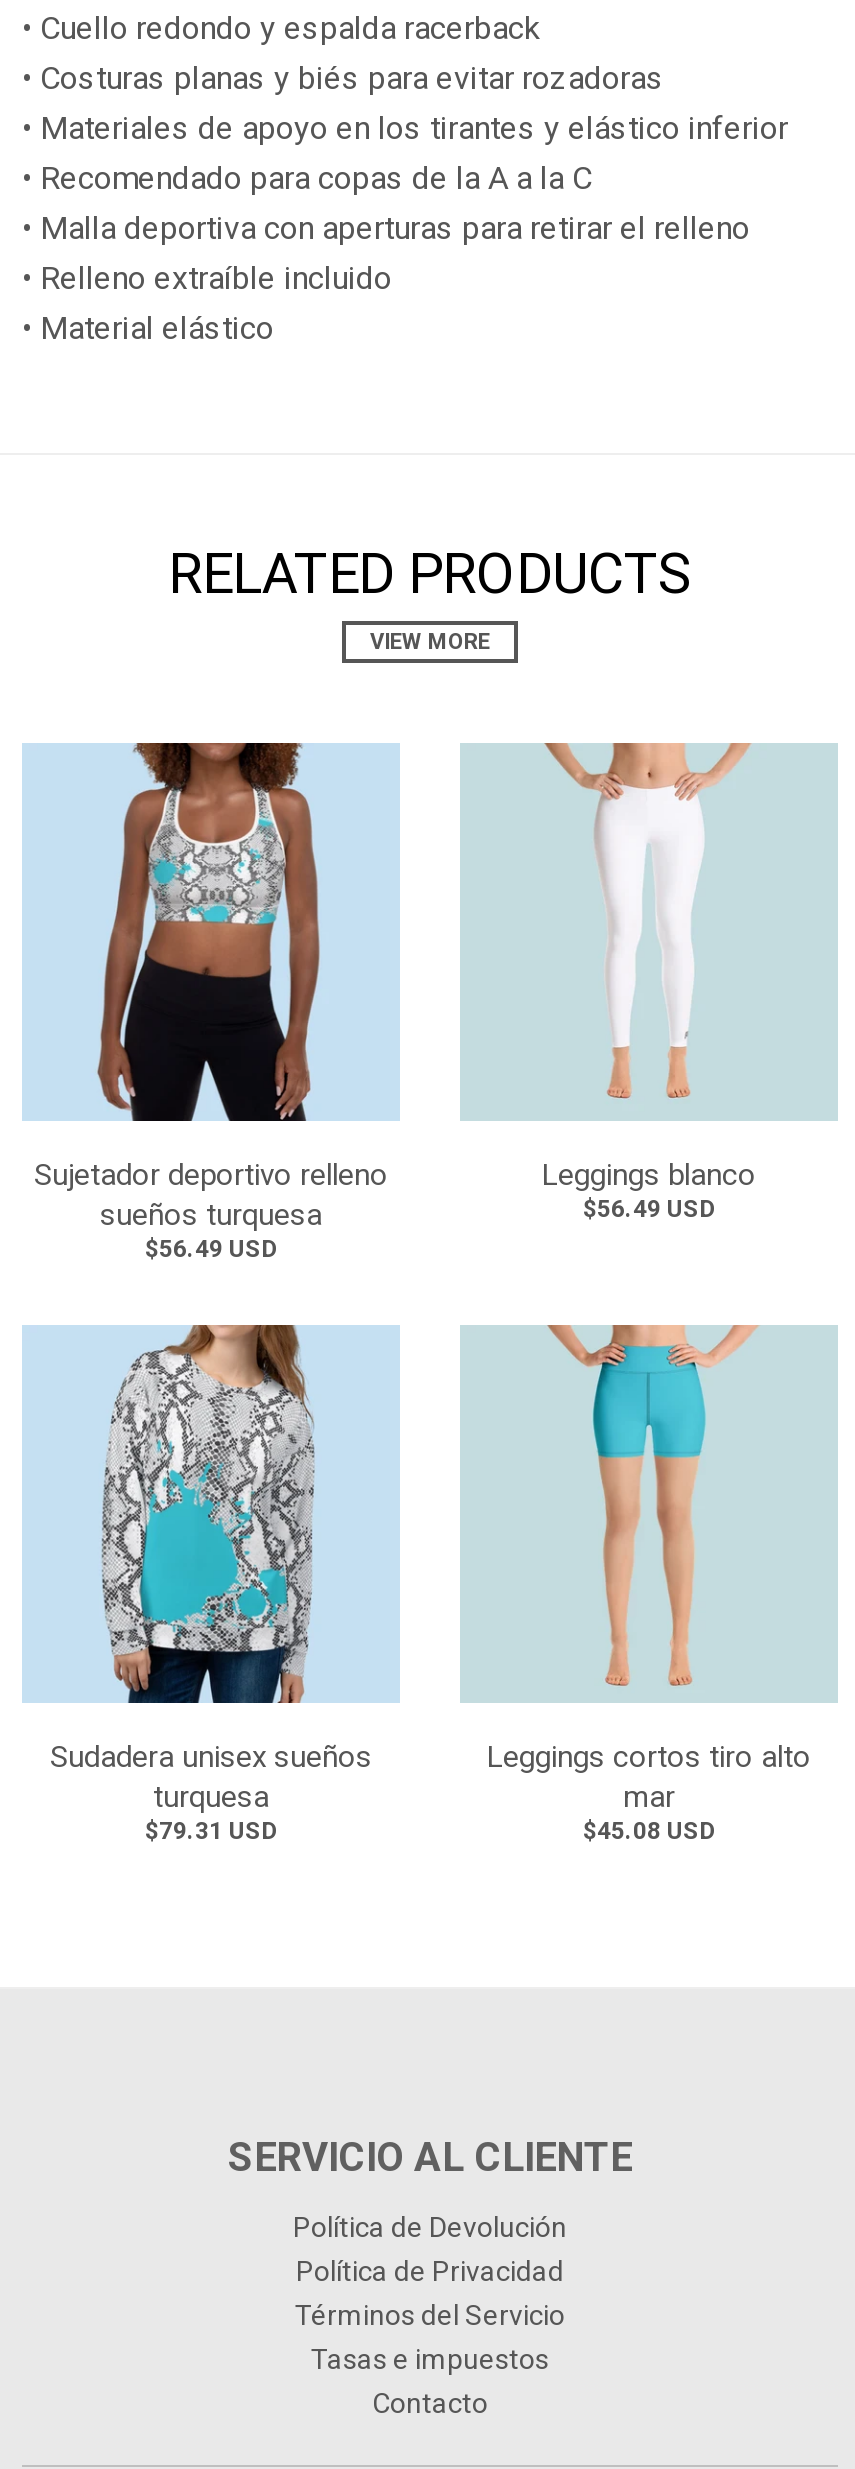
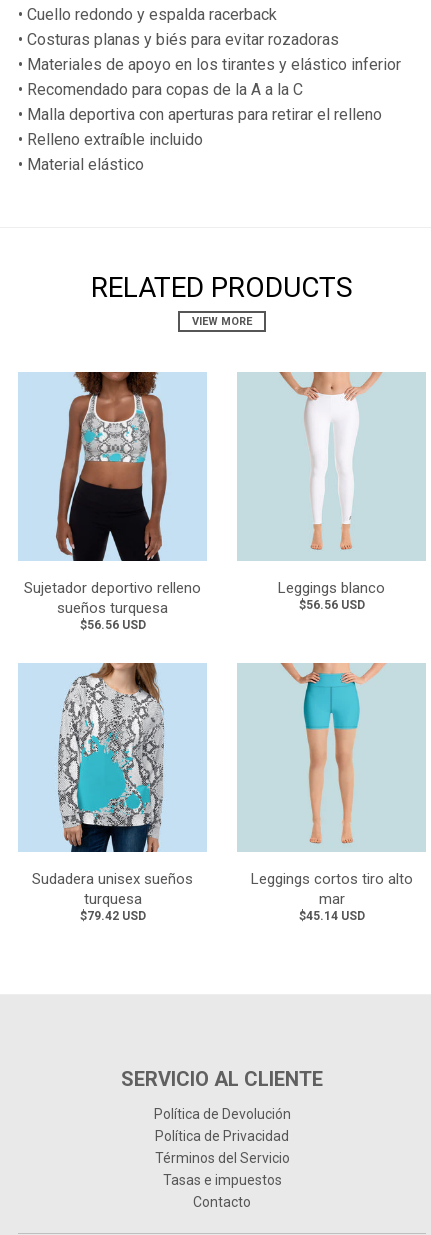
[583,1195,715,1223] $56.49 USD -> [298,598,364,612] $56.56 USD
[145,1235,277,1263] $56.49 USD -> [79,618,145,632] $56.56 USD
[145,1817,277,1845] $79.31 USD -> [79,909,145,923] $79.42 USD
[583,1817,715,1845] $45.08 USD -> [298,909,364,923] $45.14 USD

